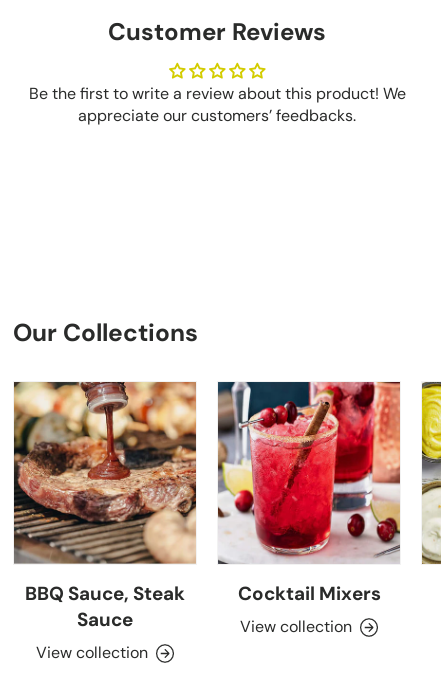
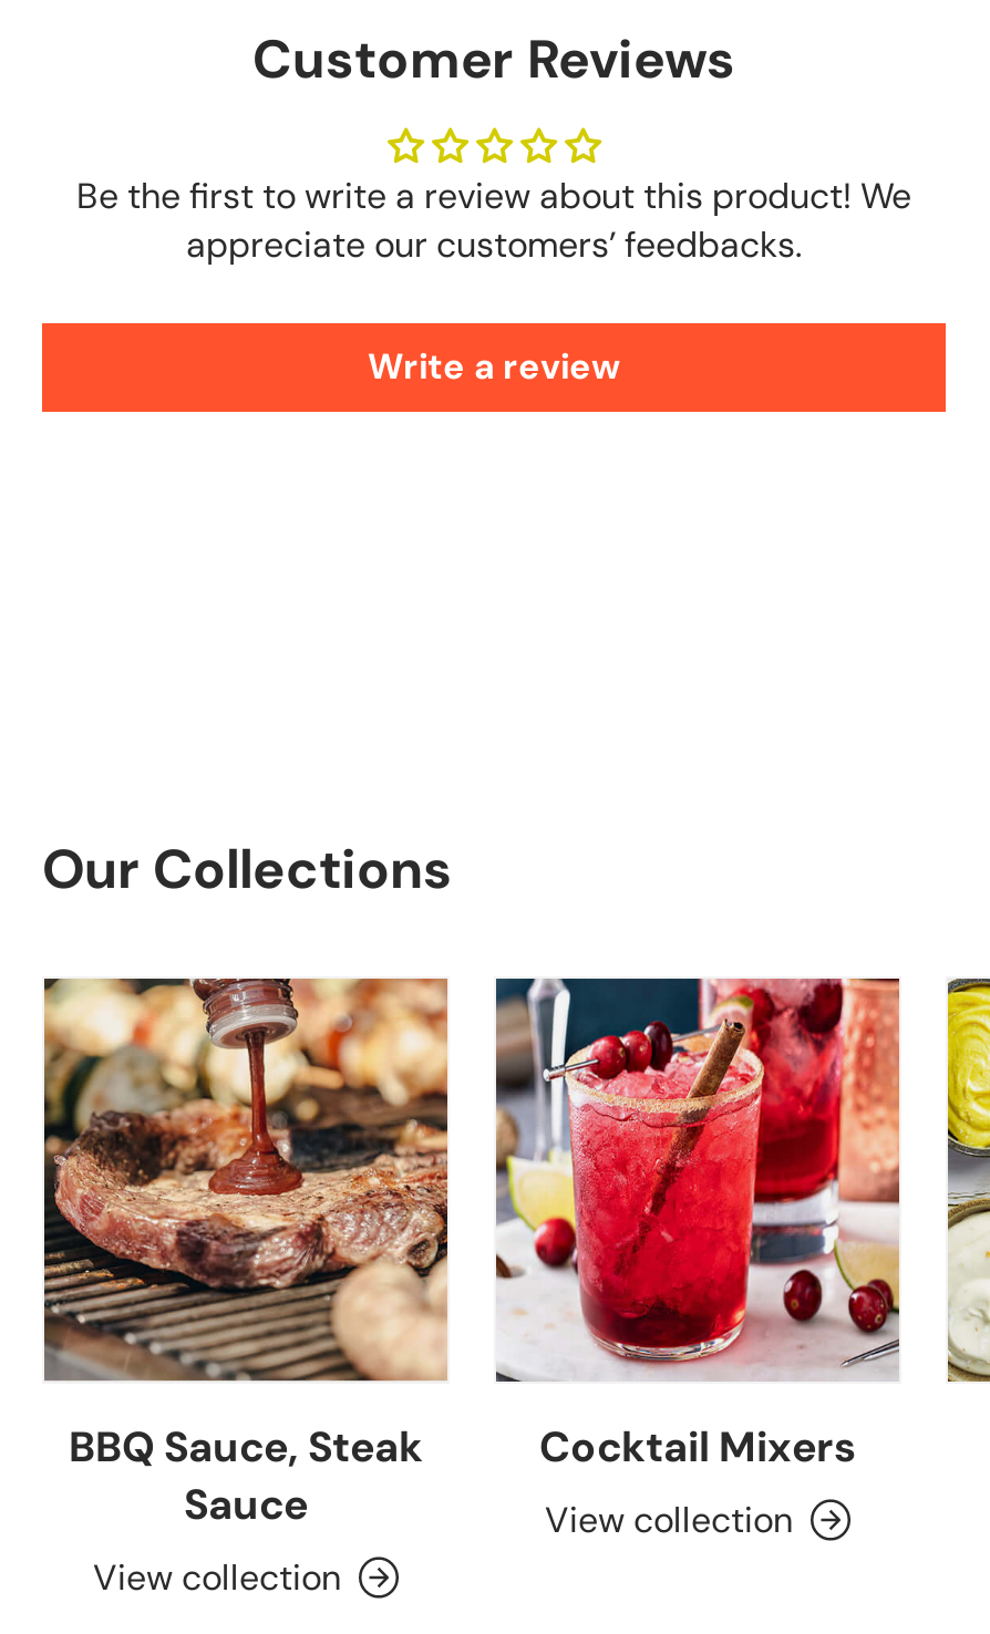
none -> [368,343,620,390] Write a review

